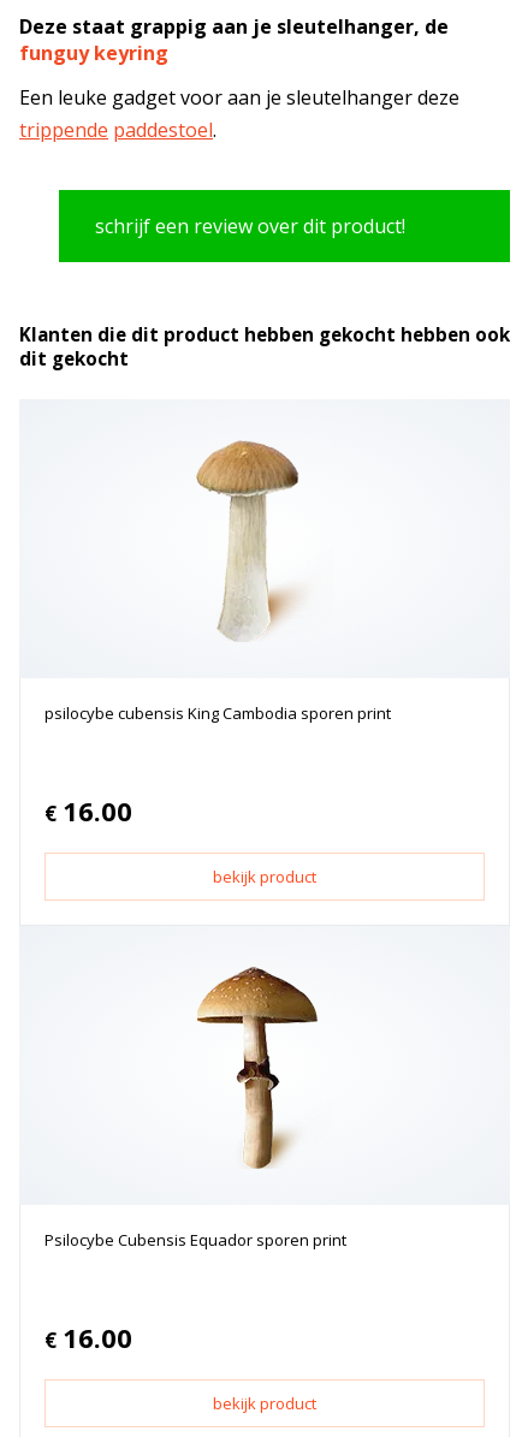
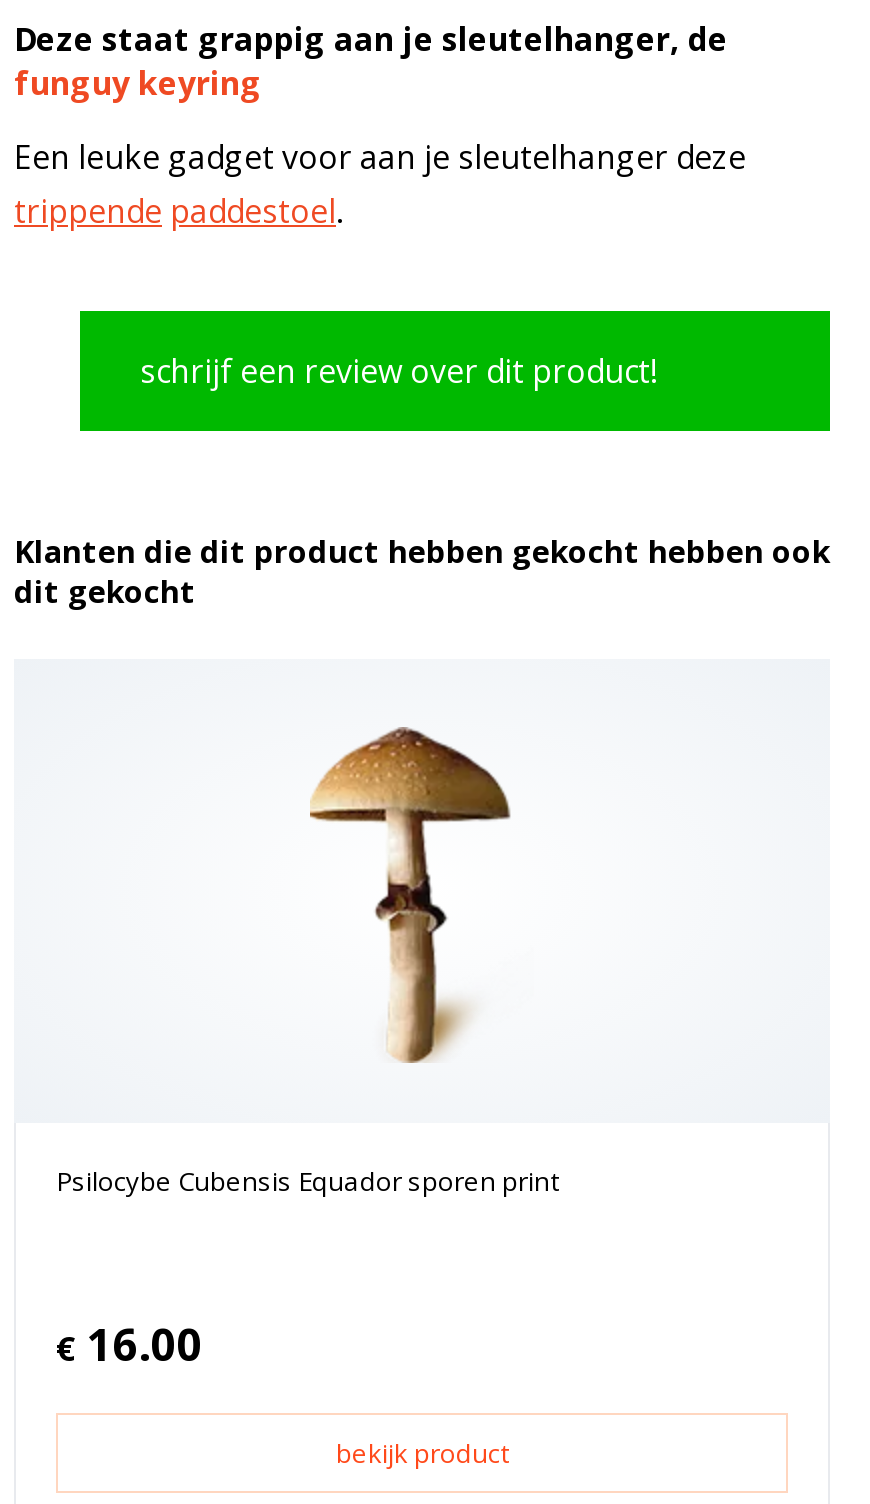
[196,440,299,641] [image] -> none
[45,703,391,888] psilocybe cubensis King Cambodia sporen print | € 16.00 | bekijk product -> none

